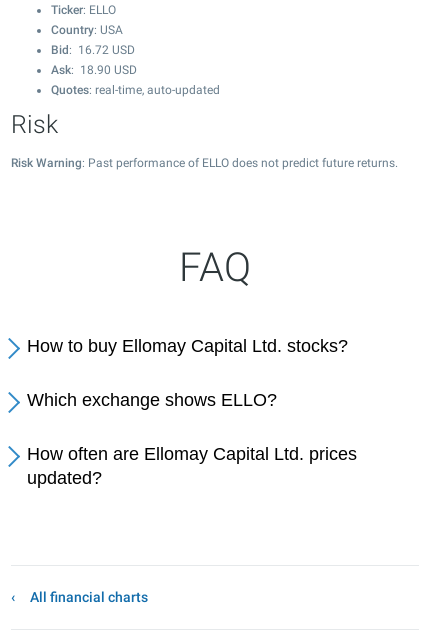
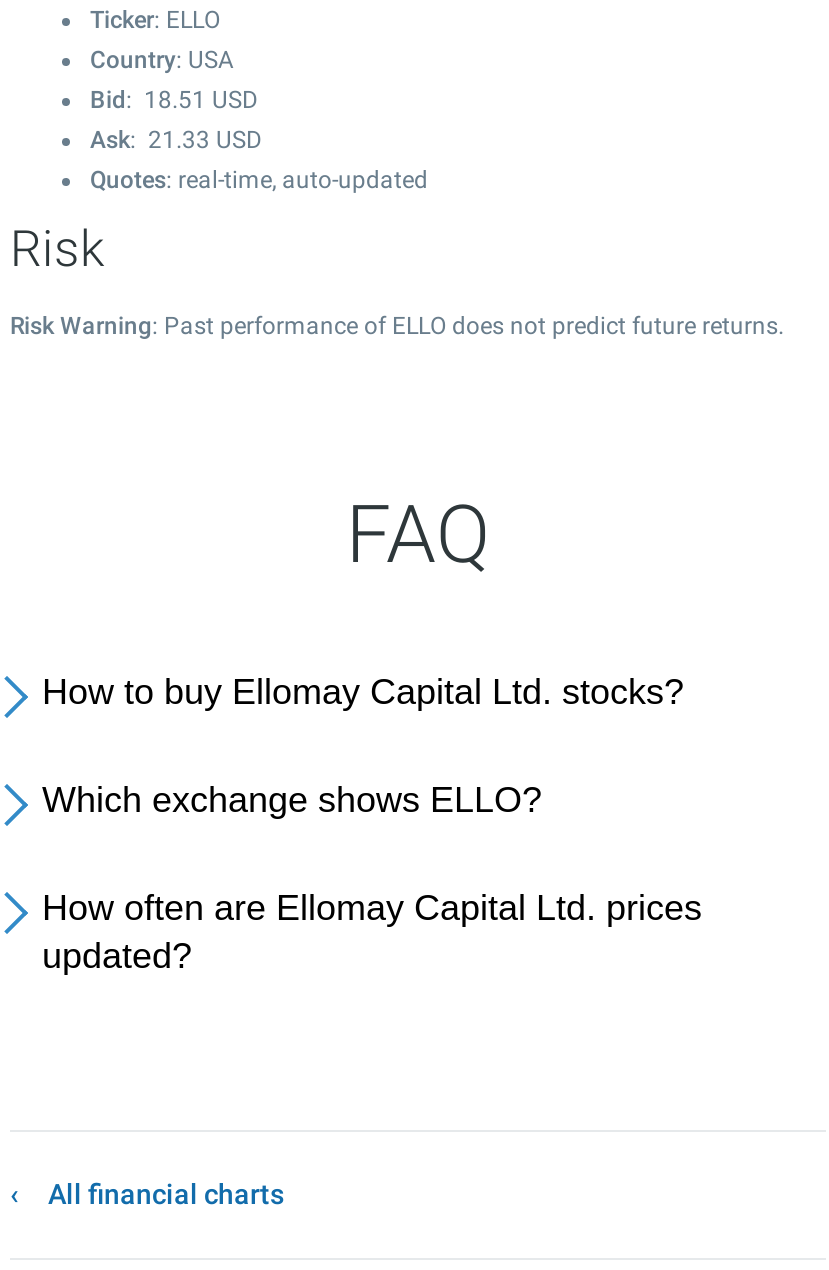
[51,43,135,57] Bid: 16.72 USD -> [90,86,258,114] Bid: 18.51 USD
[51,63,137,77] Ask: 18.90 USD -> [90,126,262,154] Ask: 21.33 USD

